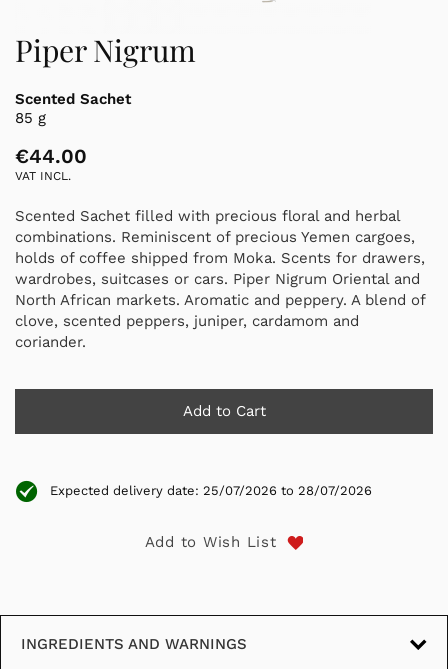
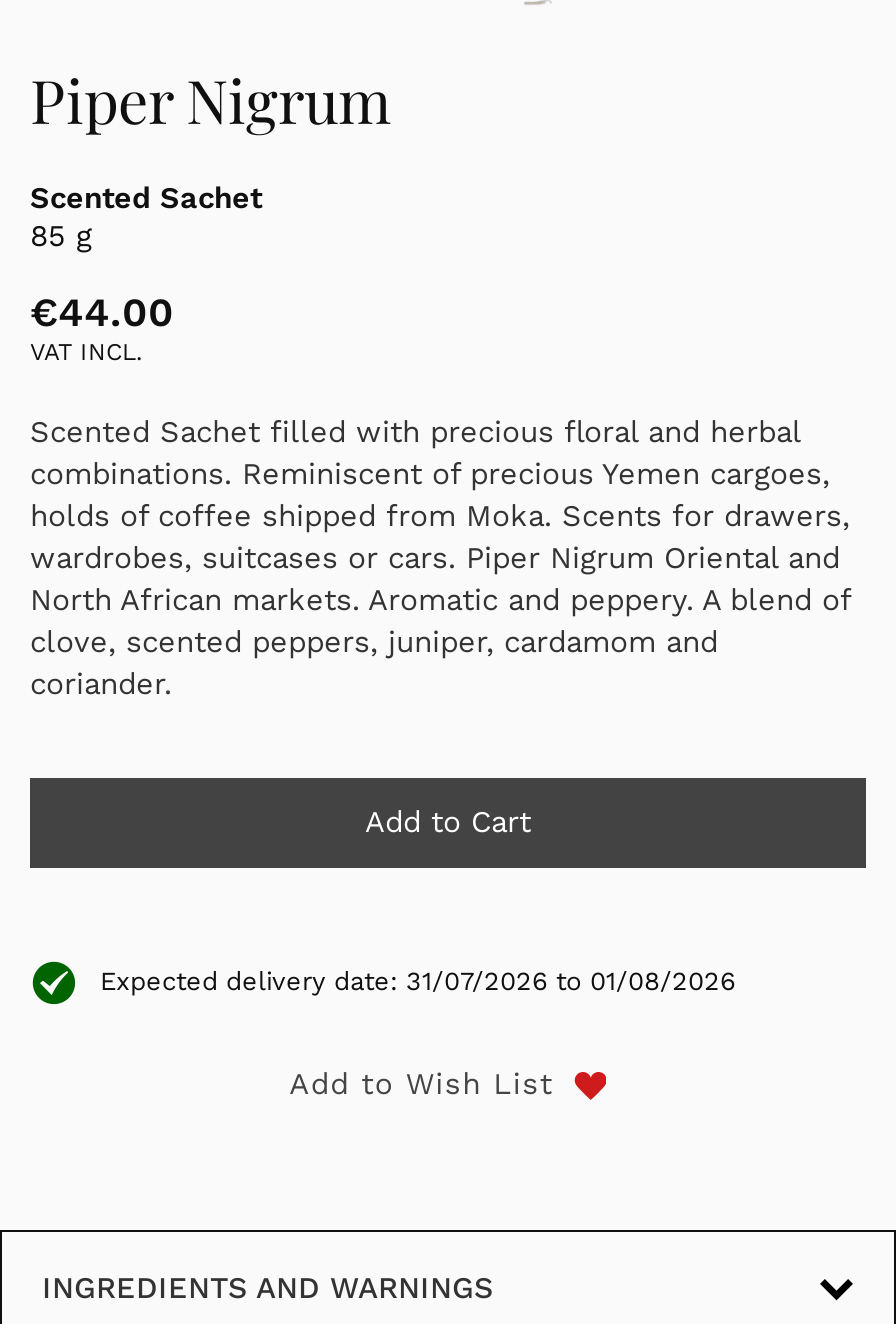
[50,483,372,498] Expected delivery date: 25/07/2026 to 28/07/2026 -> [100,967,736,997] Expected delivery date: 31/07/2026 to 01/08/2026

